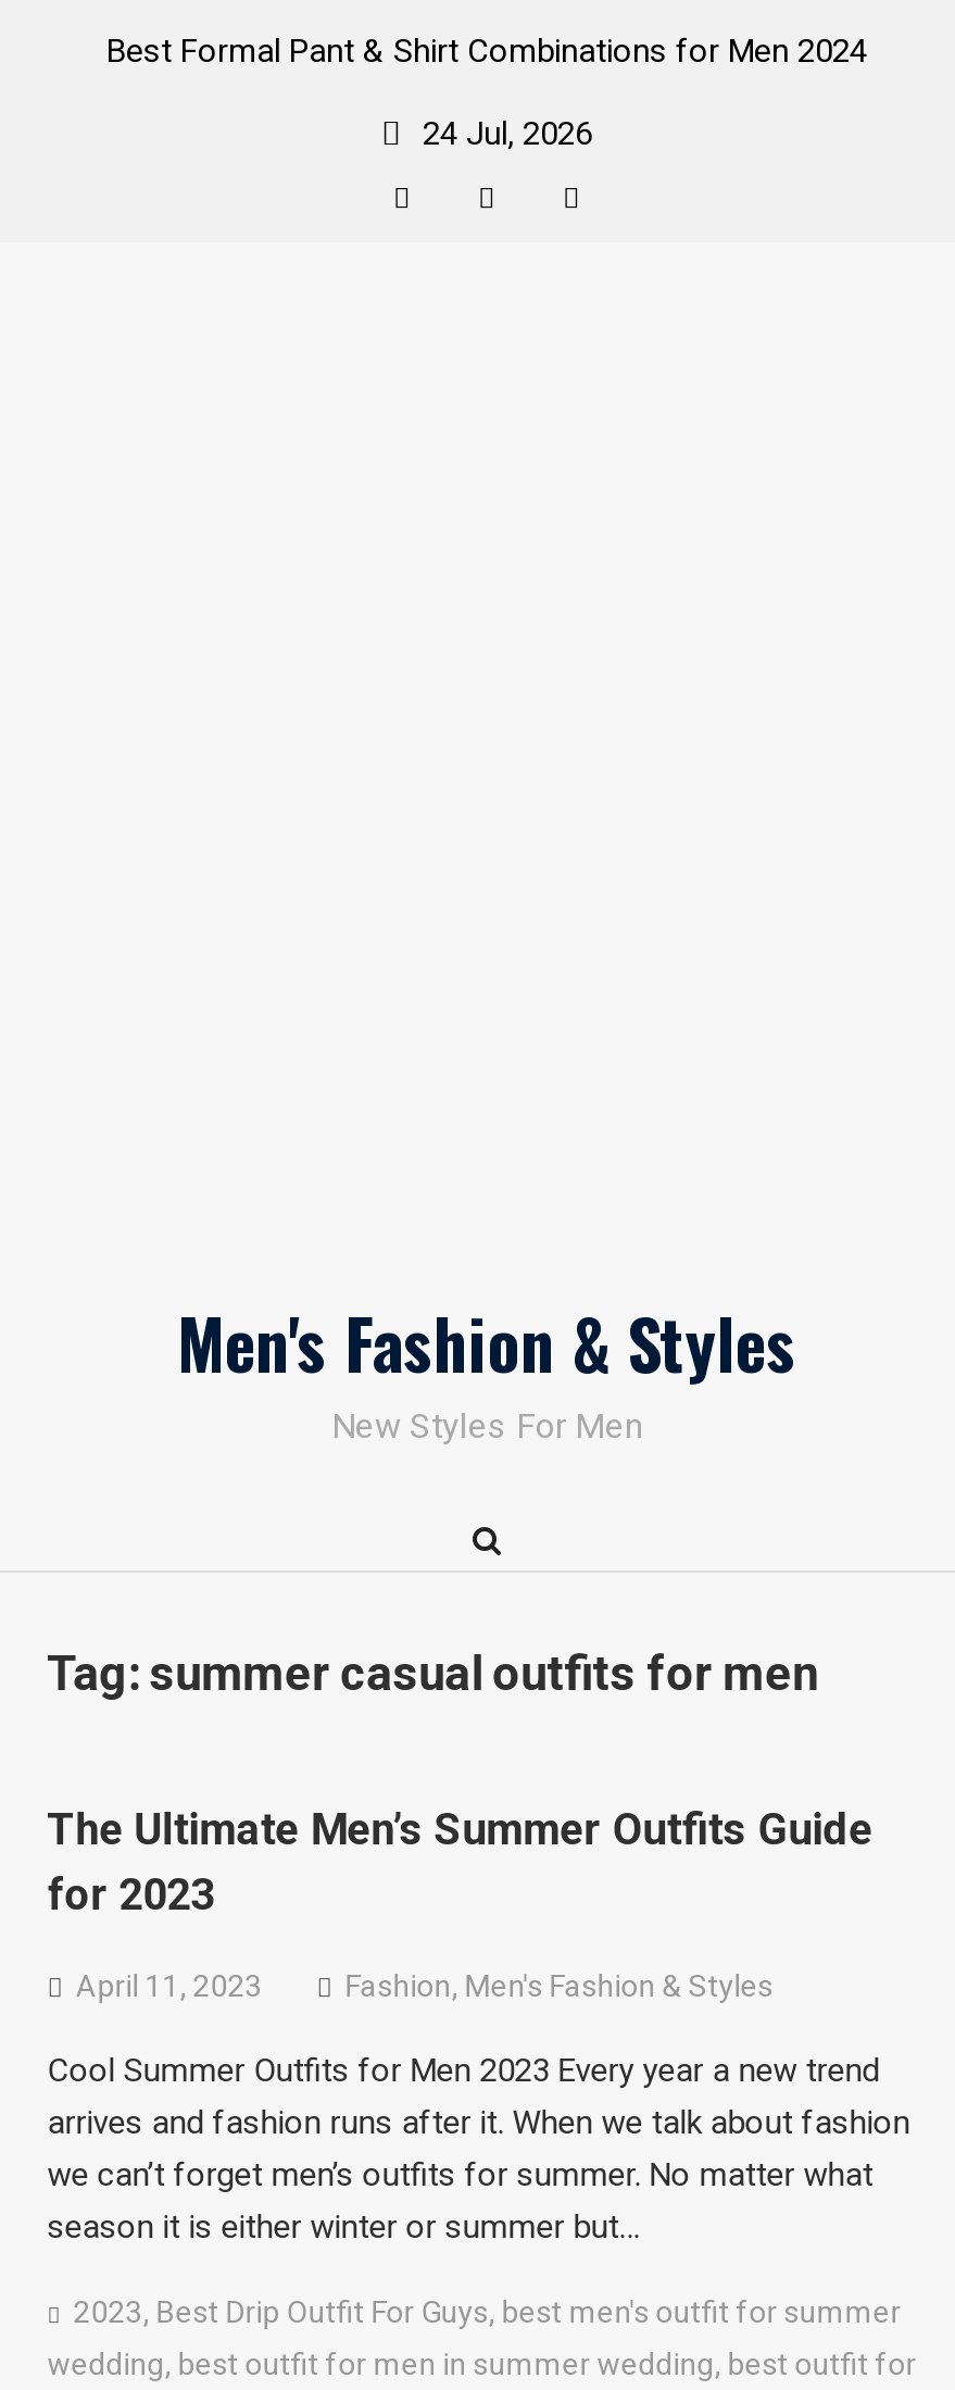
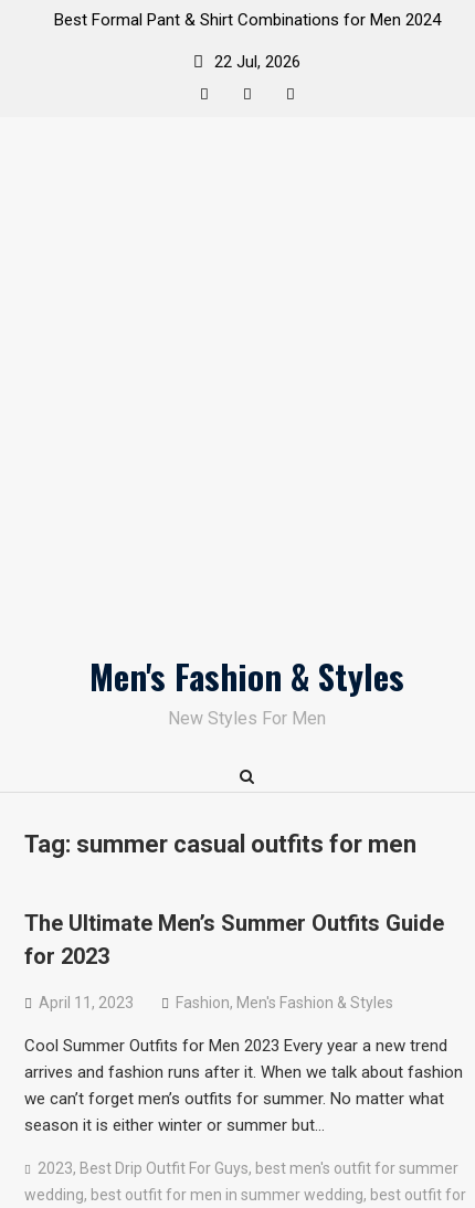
[423,114,592,153] 24 Jul, 2026 -> [215,52,301,72] 22 Jul, 2026

